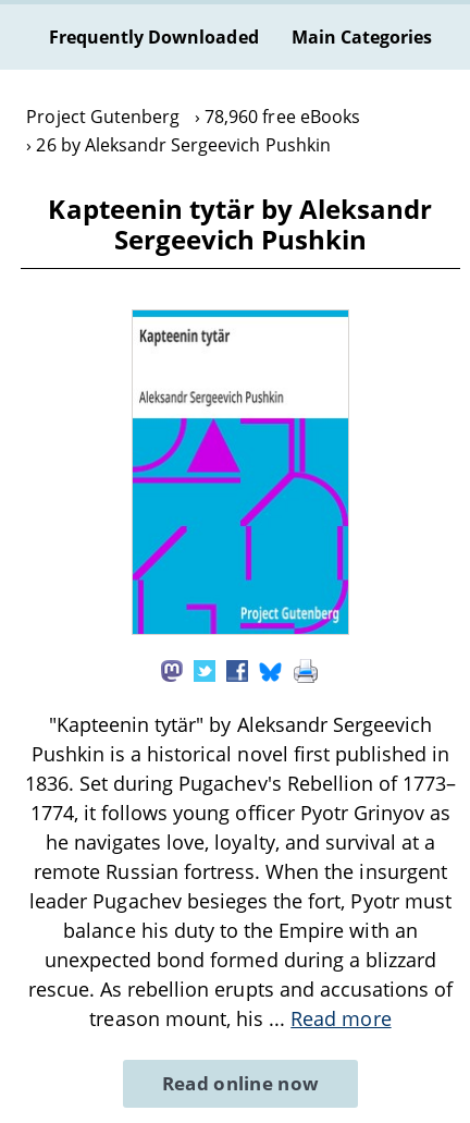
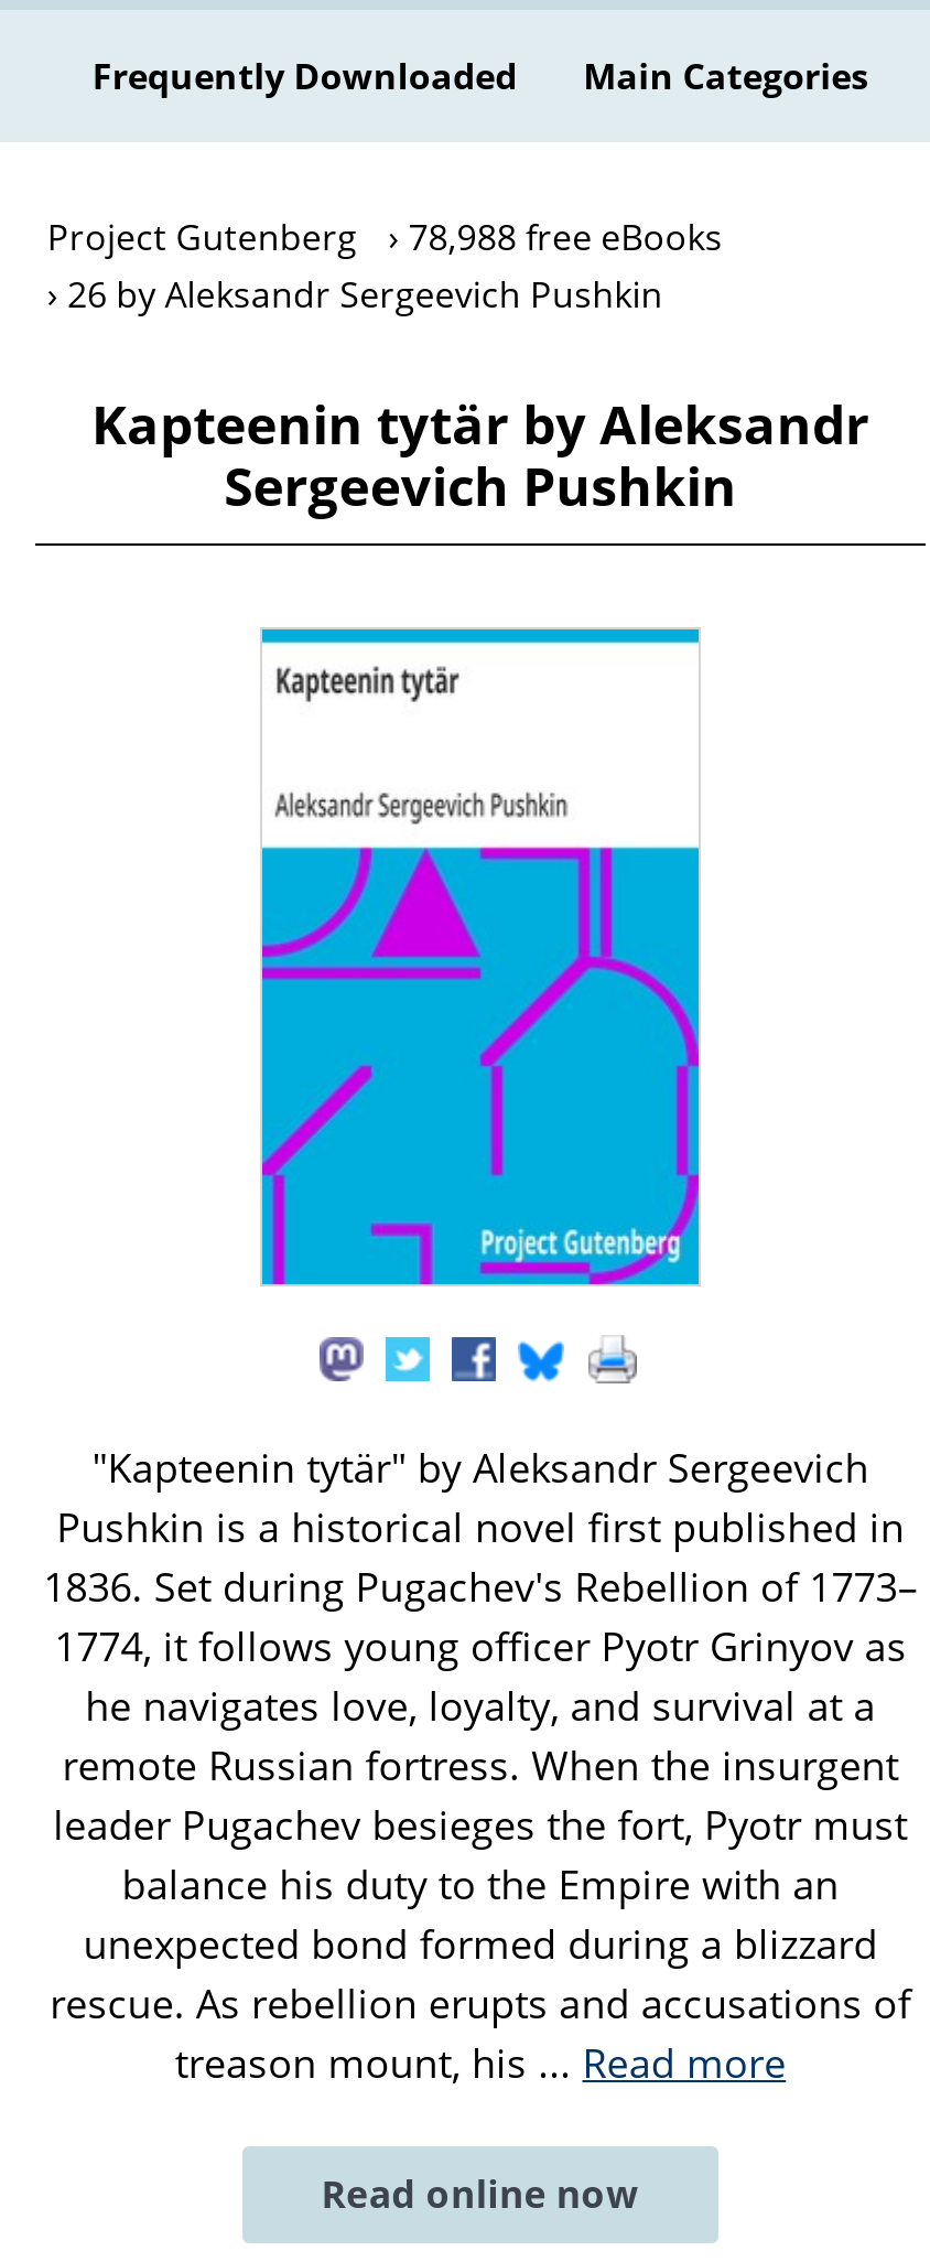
[27,105,360,129] Project Gutenberg 78,960 free eBooks -> [47,213,723,261] Project Gutenberg 78,988 free eBooks

